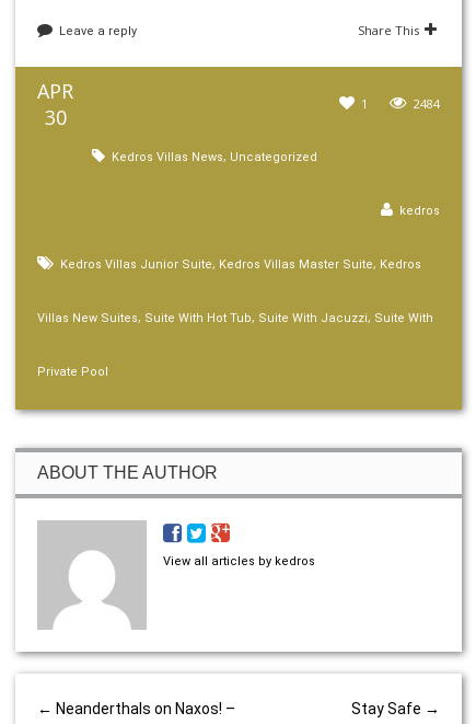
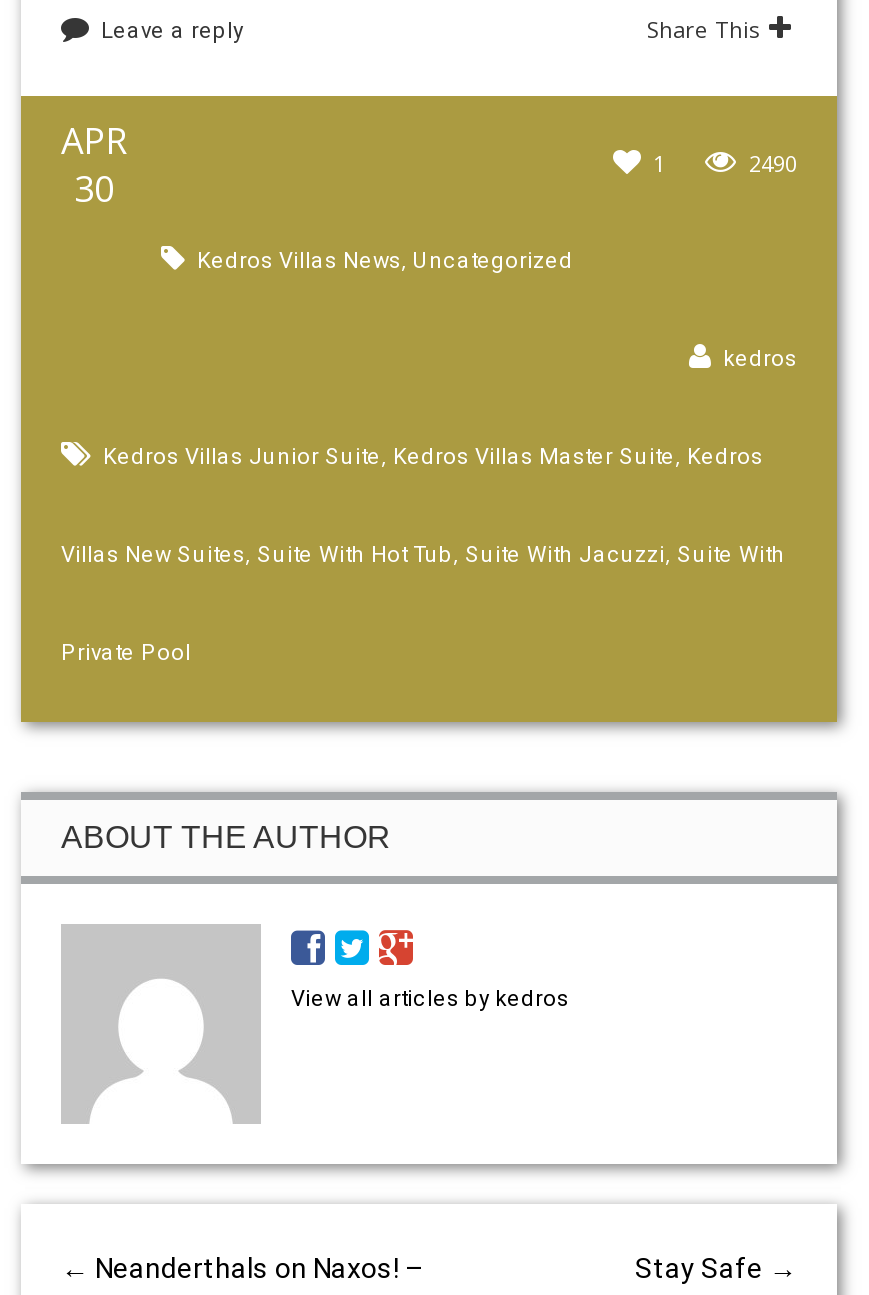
[410,96,440,112] 2484 -> [743,149,797,179] 2490

